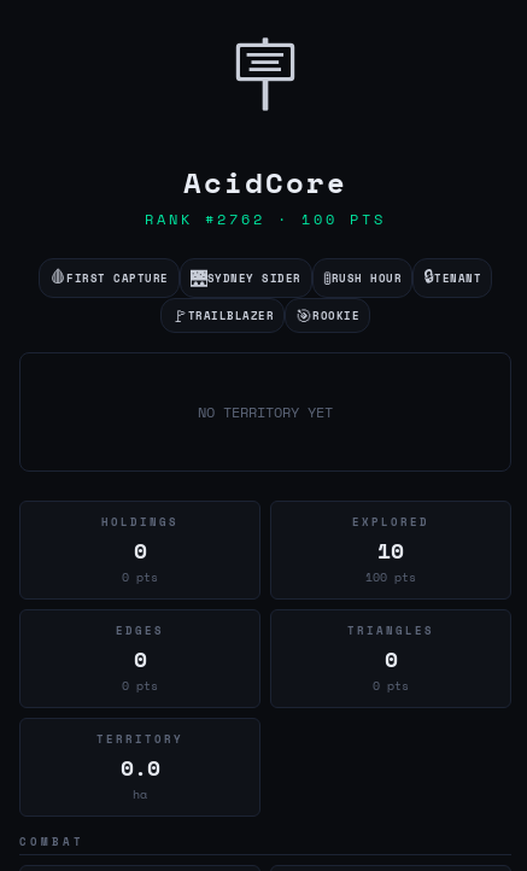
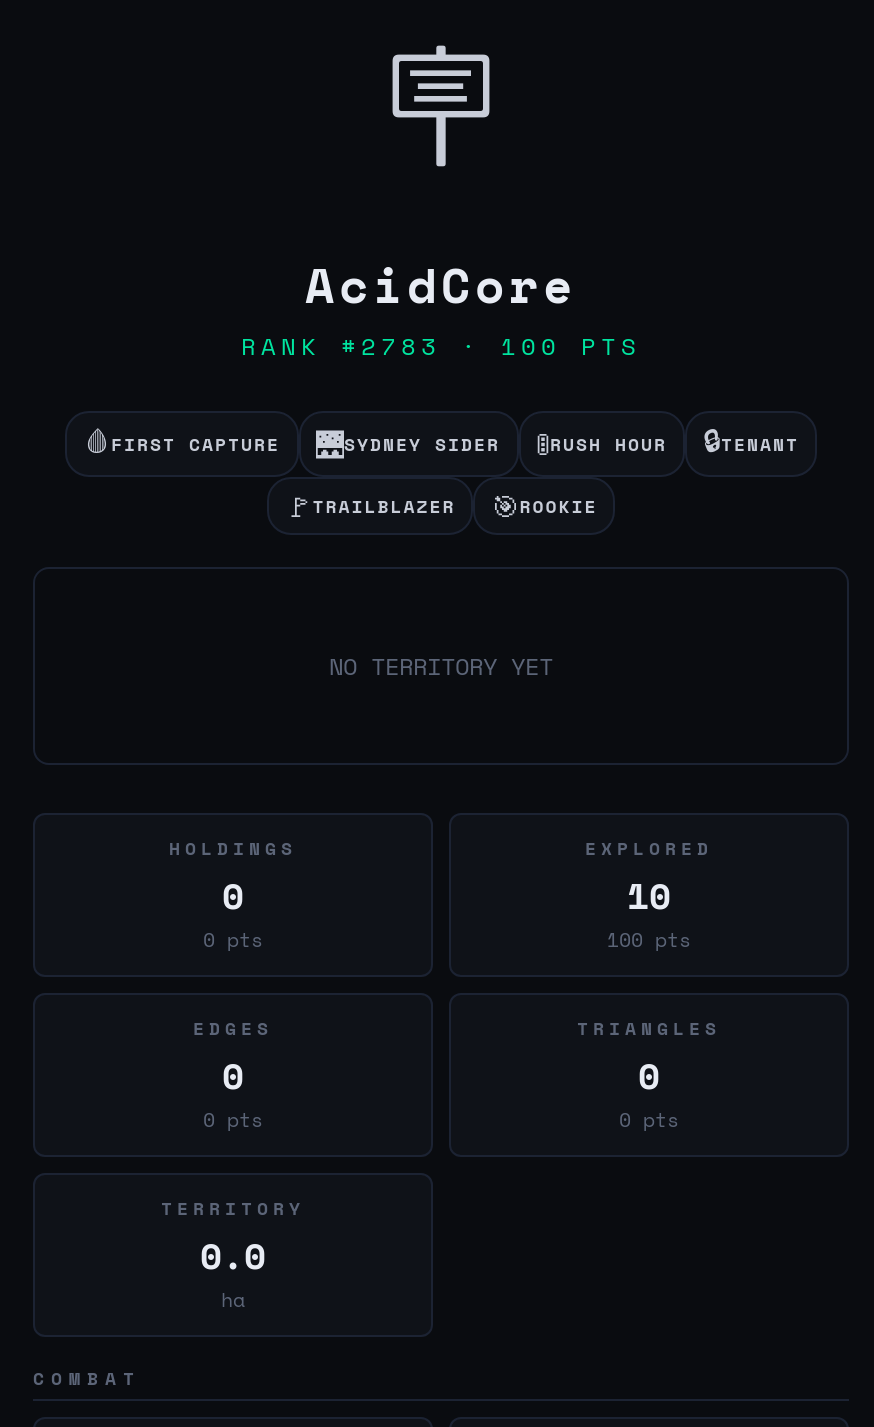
[145,209,386,229] RANK #2762 · 100 PTS -> [241,329,641,363] RANK #2783 · 100 PTS

